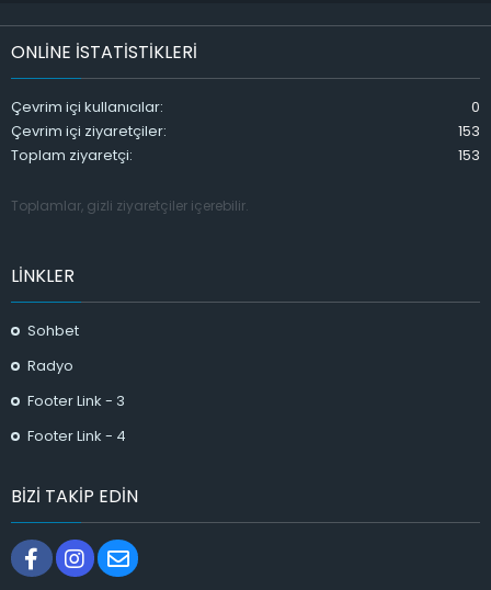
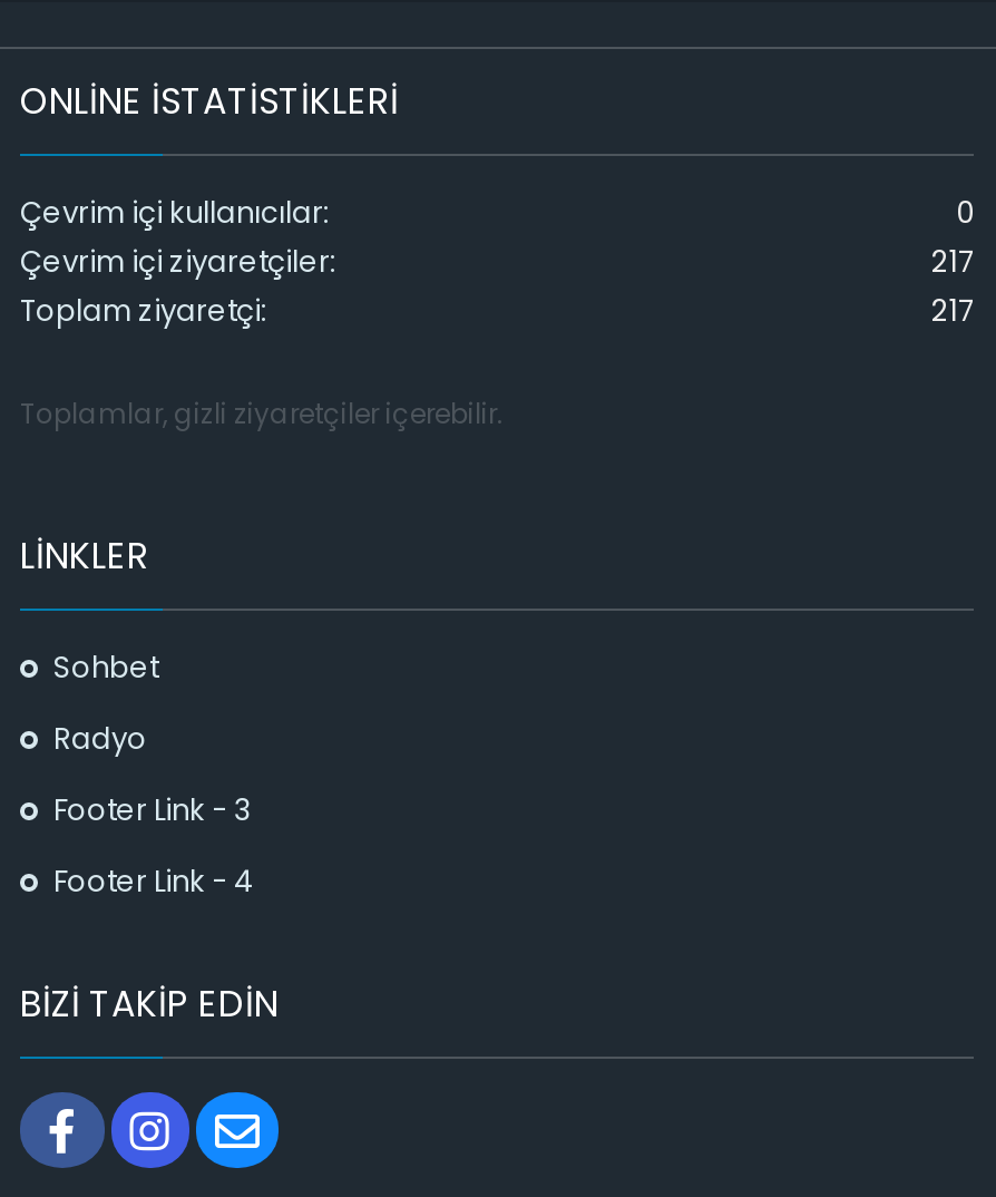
[458,121,480,142] 153 -> [931,242,974,284] 217
[458,145,480,166] 153 -> [931,291,974,333] 217

